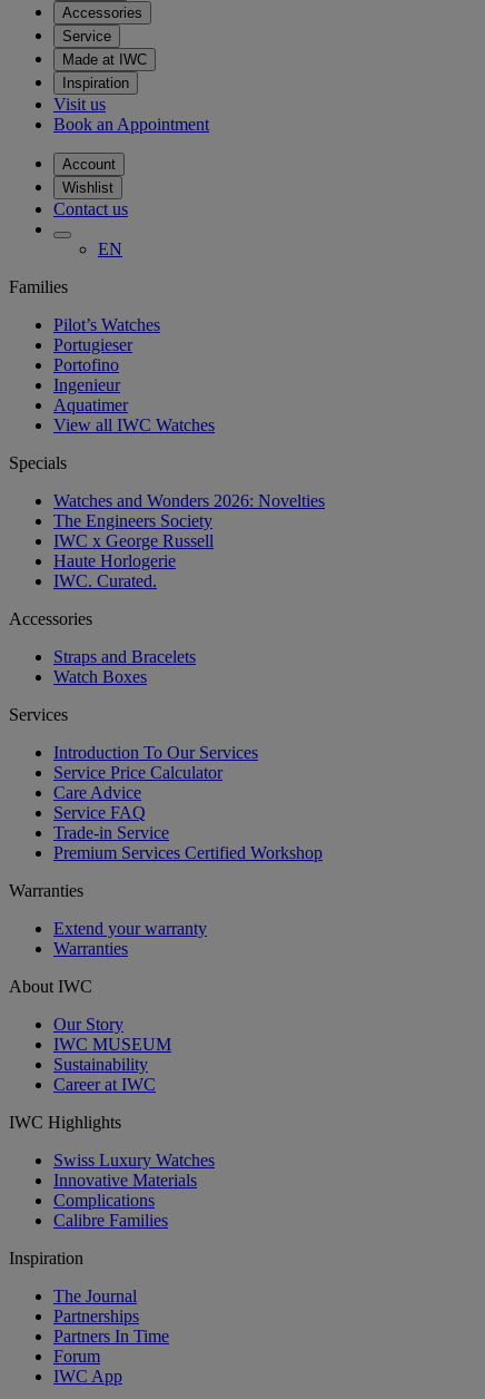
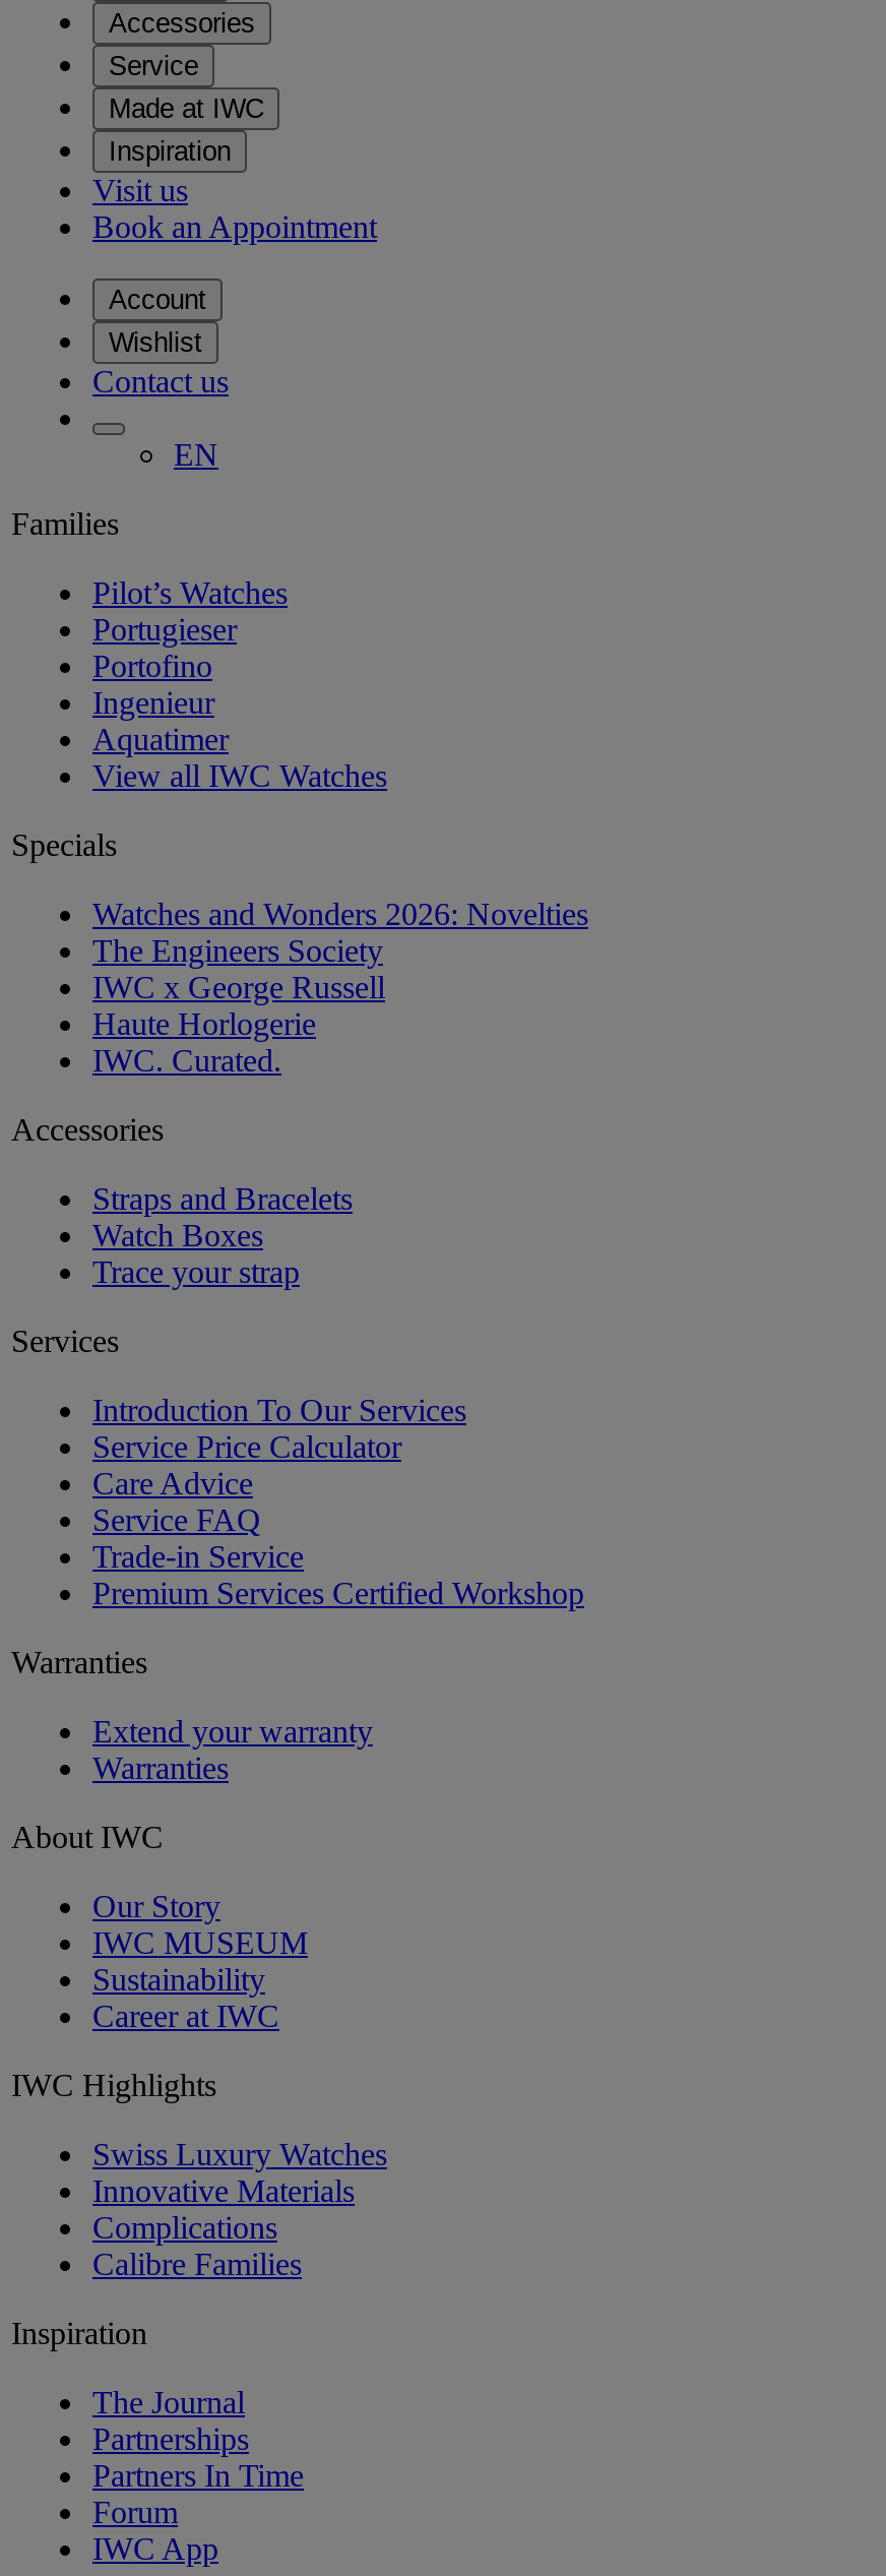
none -> [92,1254,300,1288] Trace your strap

